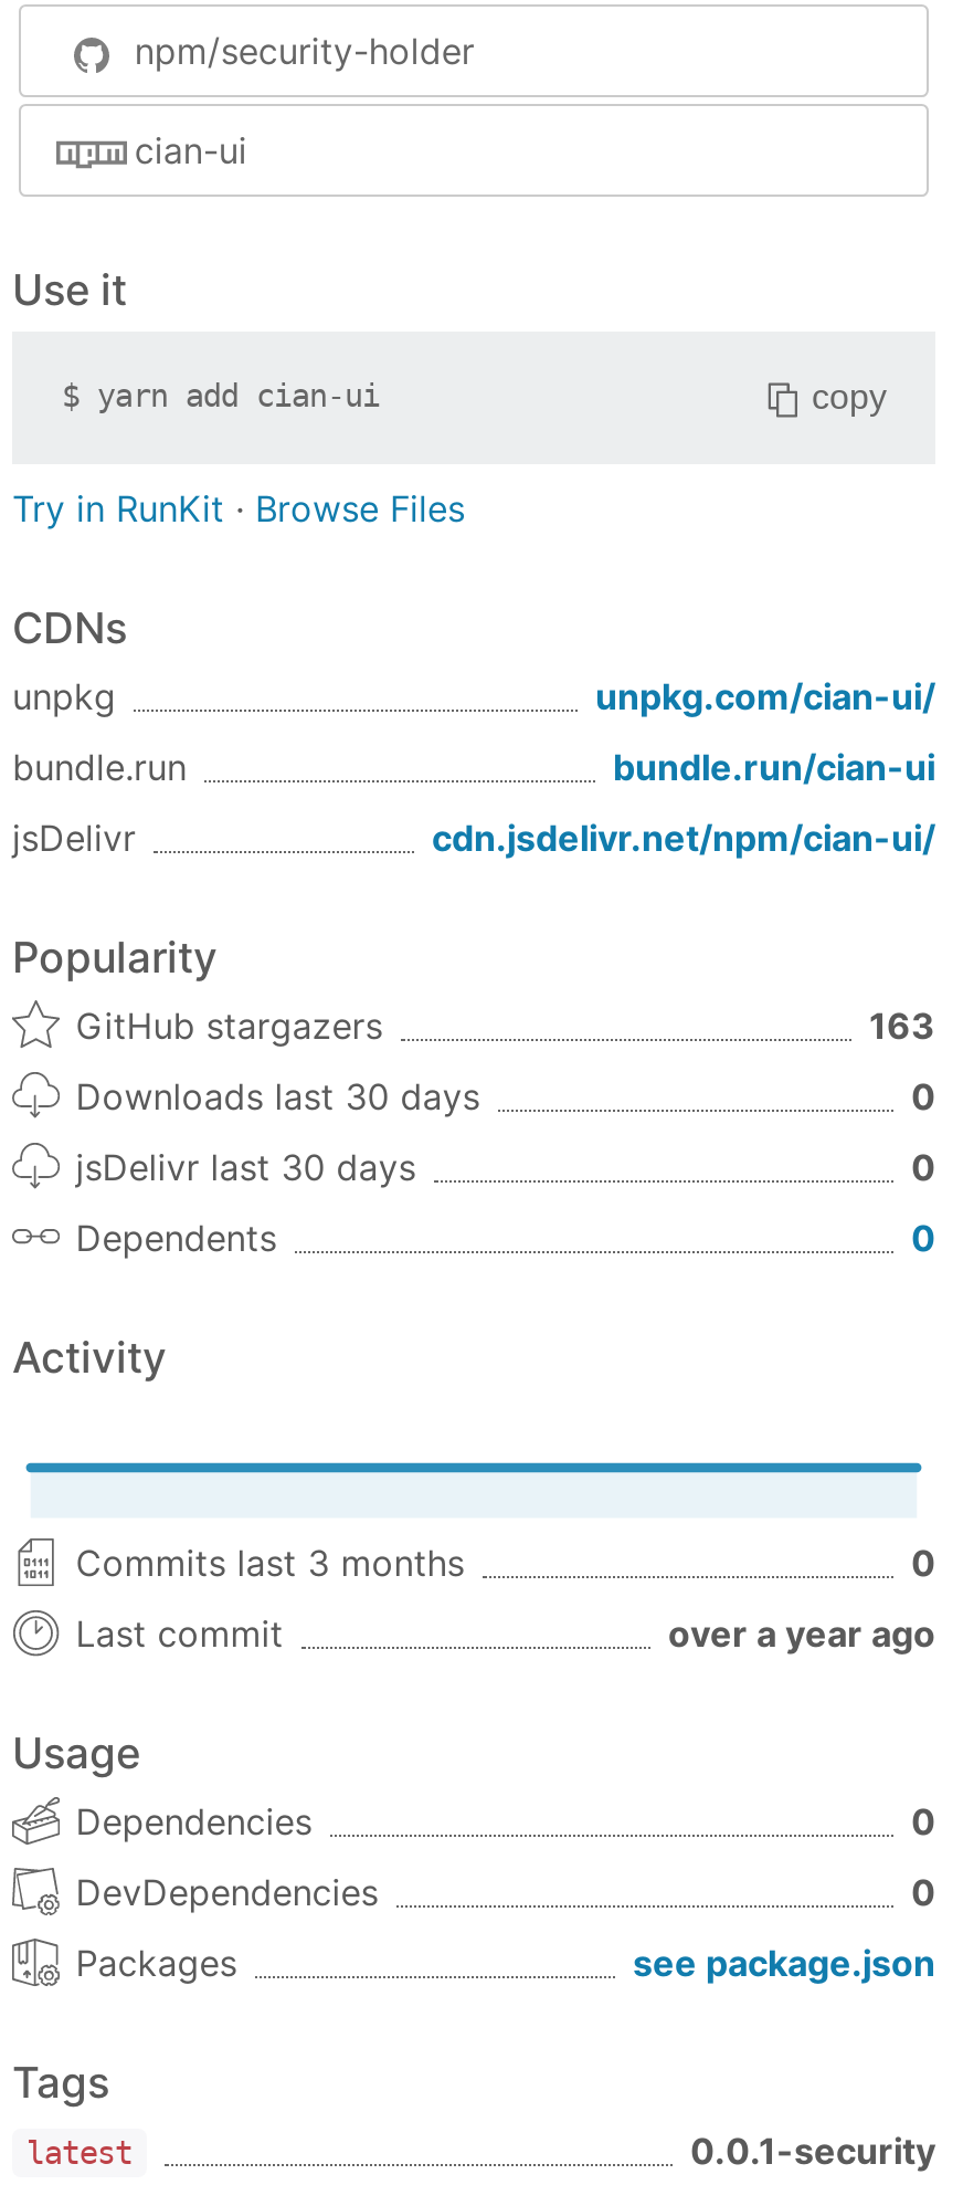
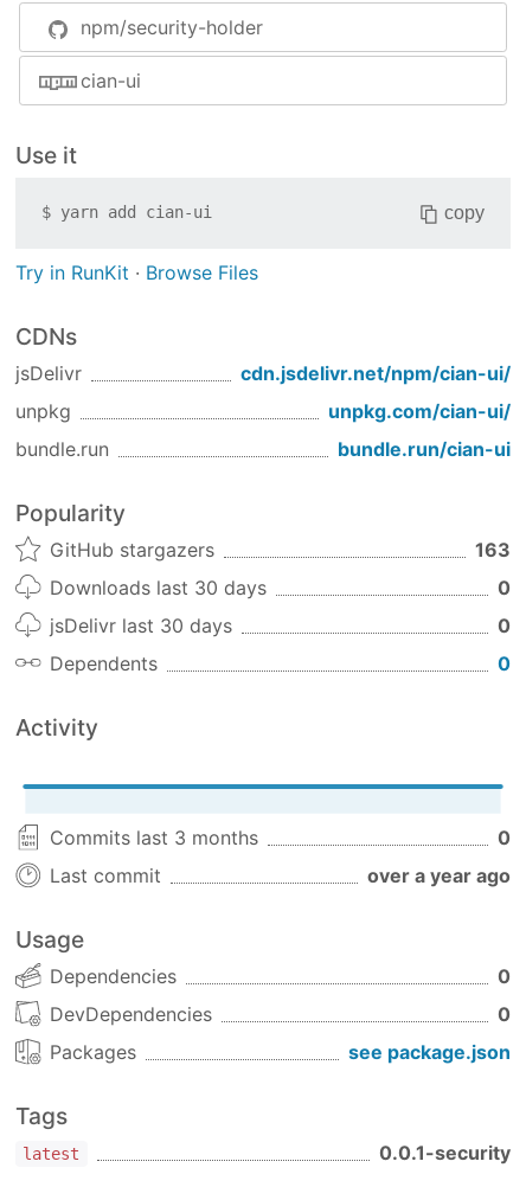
moved [12,673,935,788] -> [15,399,511,460]: unpkg | unpkg.com/cian-ui/ | bundle.run | bundle.run/cian-ui
moved [12,815,935,859] -> [15,361,511,384]: jsDelivr | cdn.jsdelivr.net/npm/cian-ui/

